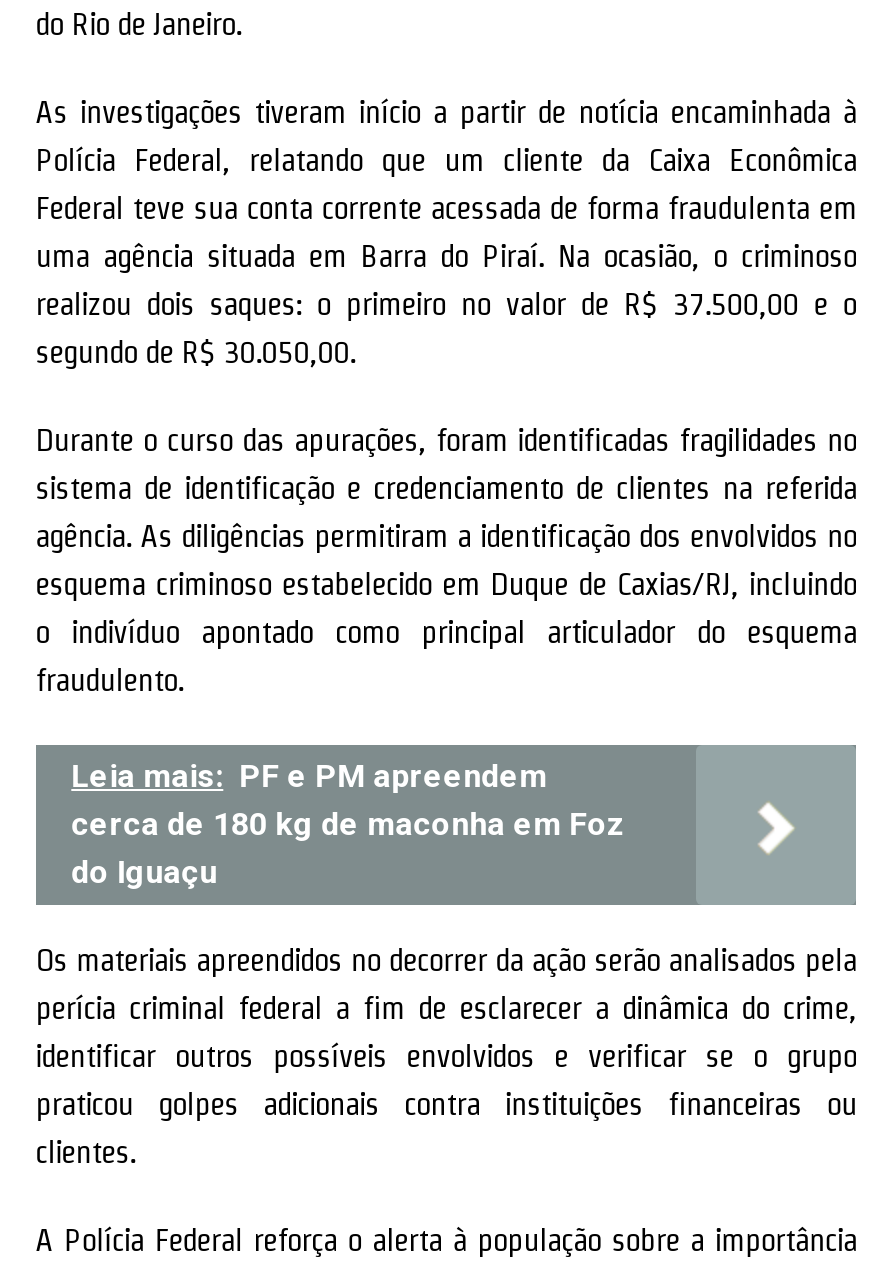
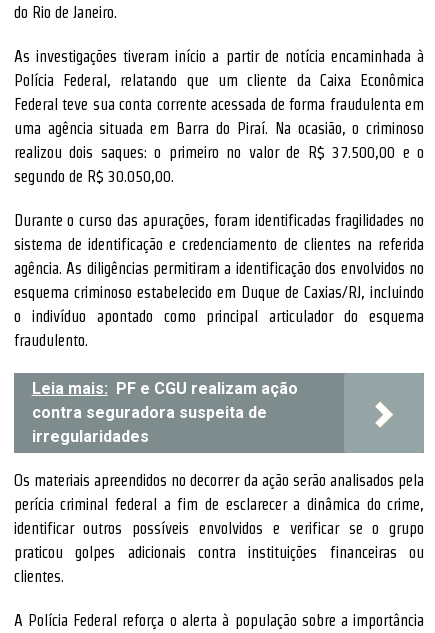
[71,758,625,892] Leia mais: PF e PM apreendem | cerca de 180 kg de maconha em Foz | do Iguaçu -> [32,379,298,446] Leia mais: PF e CGU realizam ação | contra seguradora suspeita de | irregularidades

